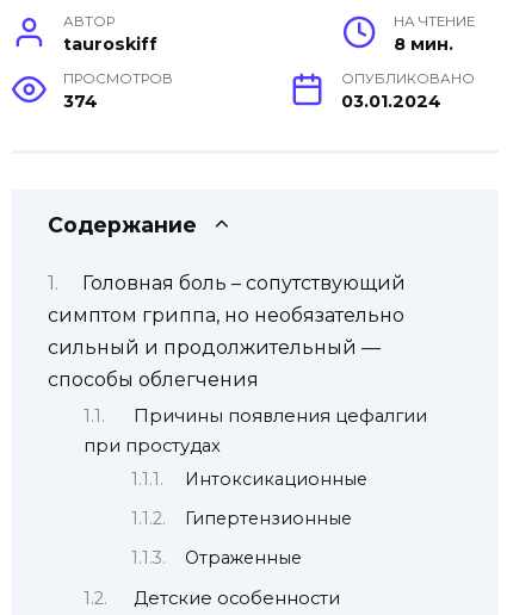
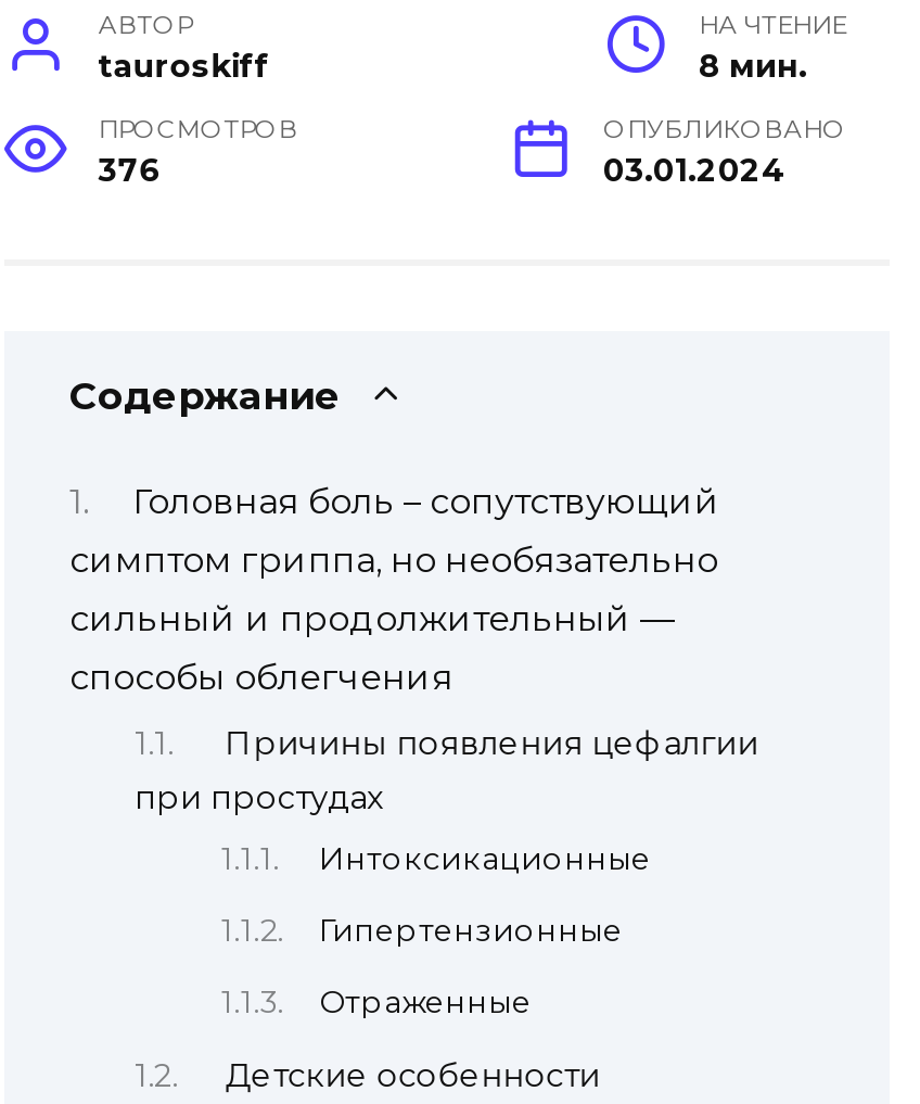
[63,90,98,112] 374 -> [98,150,161,190] 376

